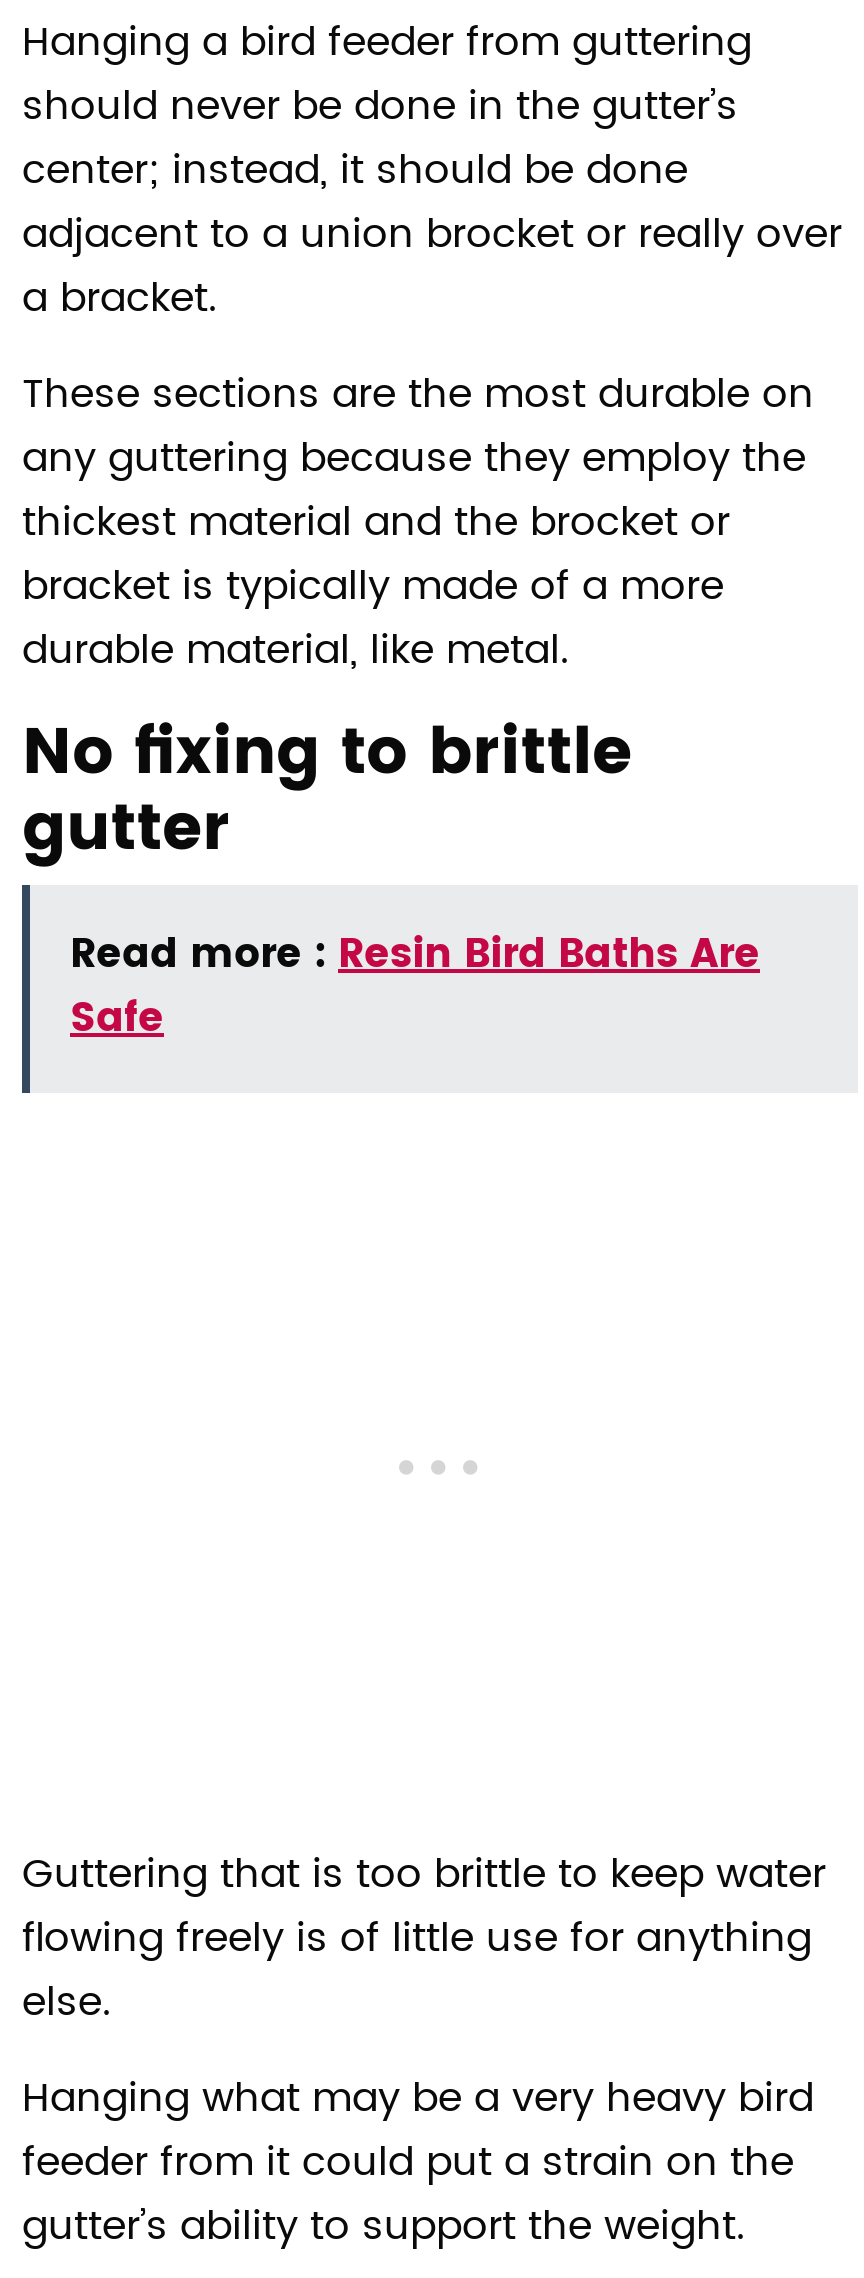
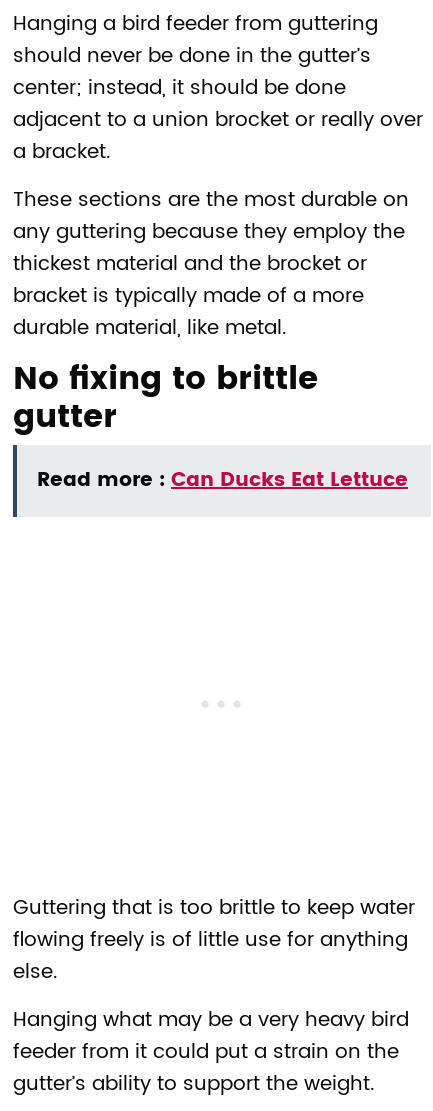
[70,923,760,1053] Read more : Resin Bird Baths Are | Safe -> [37,464,408,497] Read more : Can Ducks Eat Lettuce

